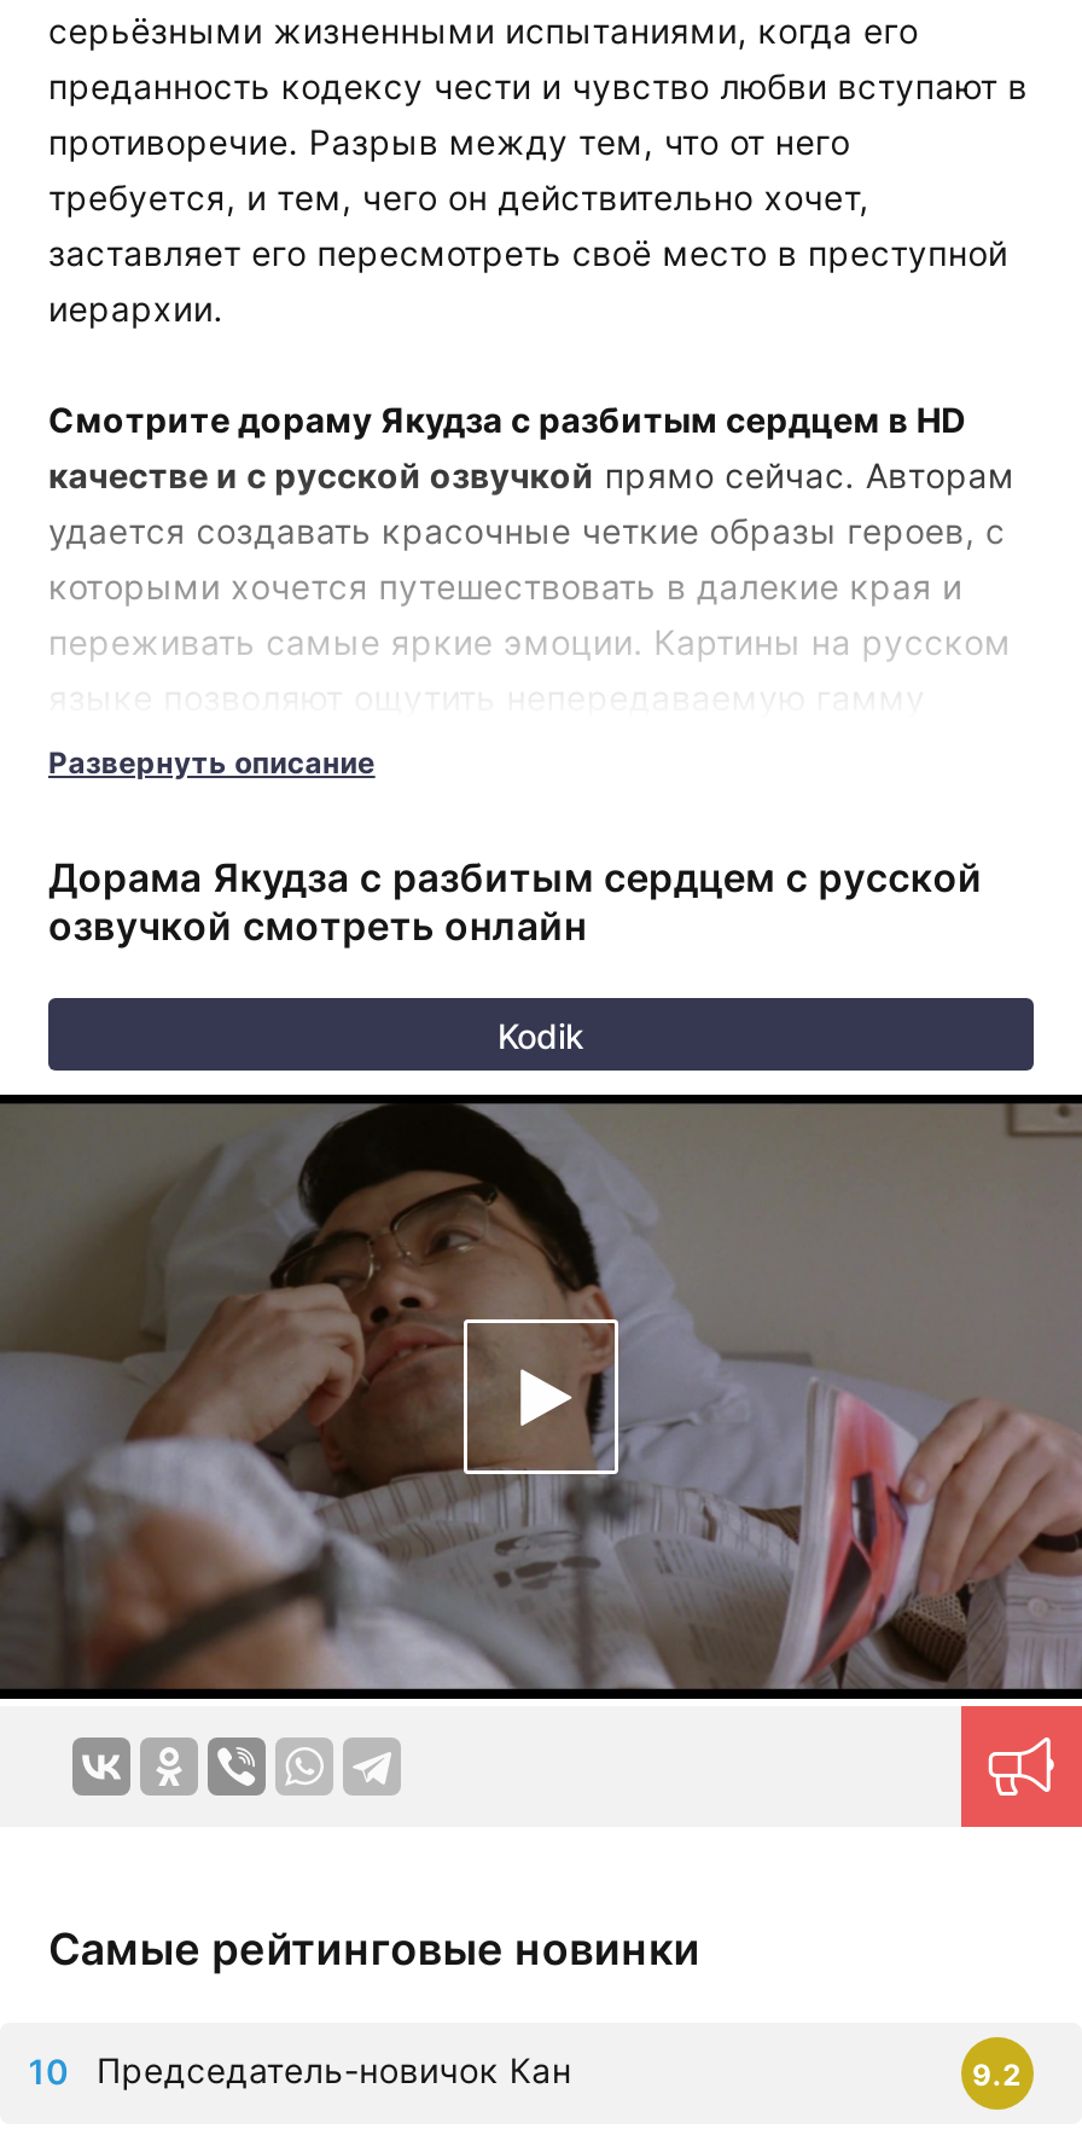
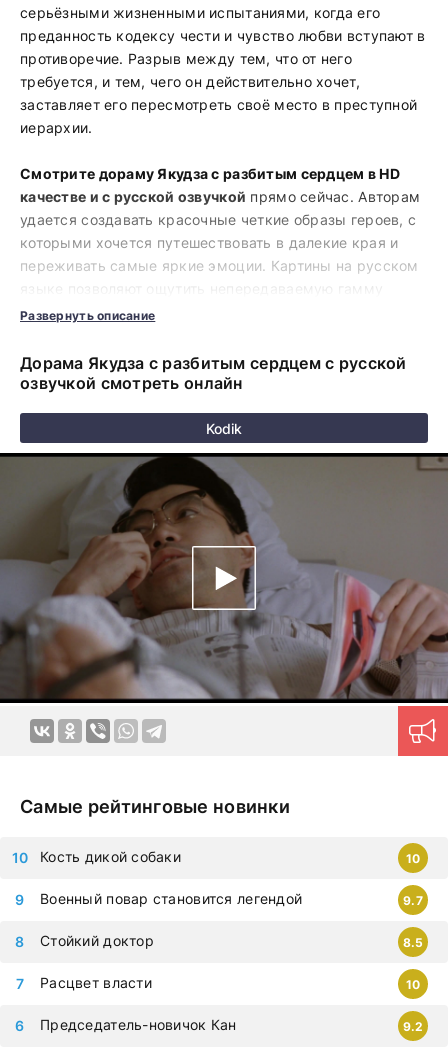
none -> [40,973,420,991] Расцвет власти | 10
none -> [40,931,423,949] Стойкий доктор | 8.5
none -> [40,889,423,907] Военный повар становится легендой | 9.7
none -> [40,847,420,865] Кость дикой собаки | 10

